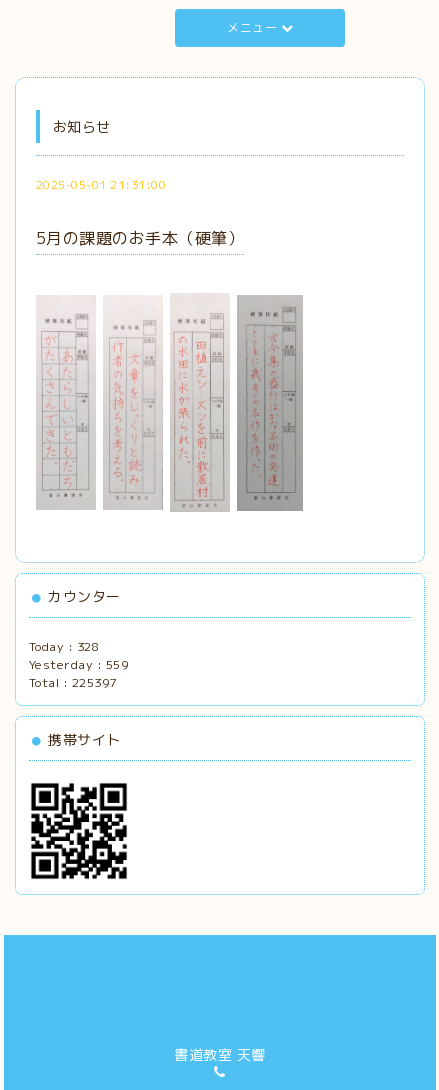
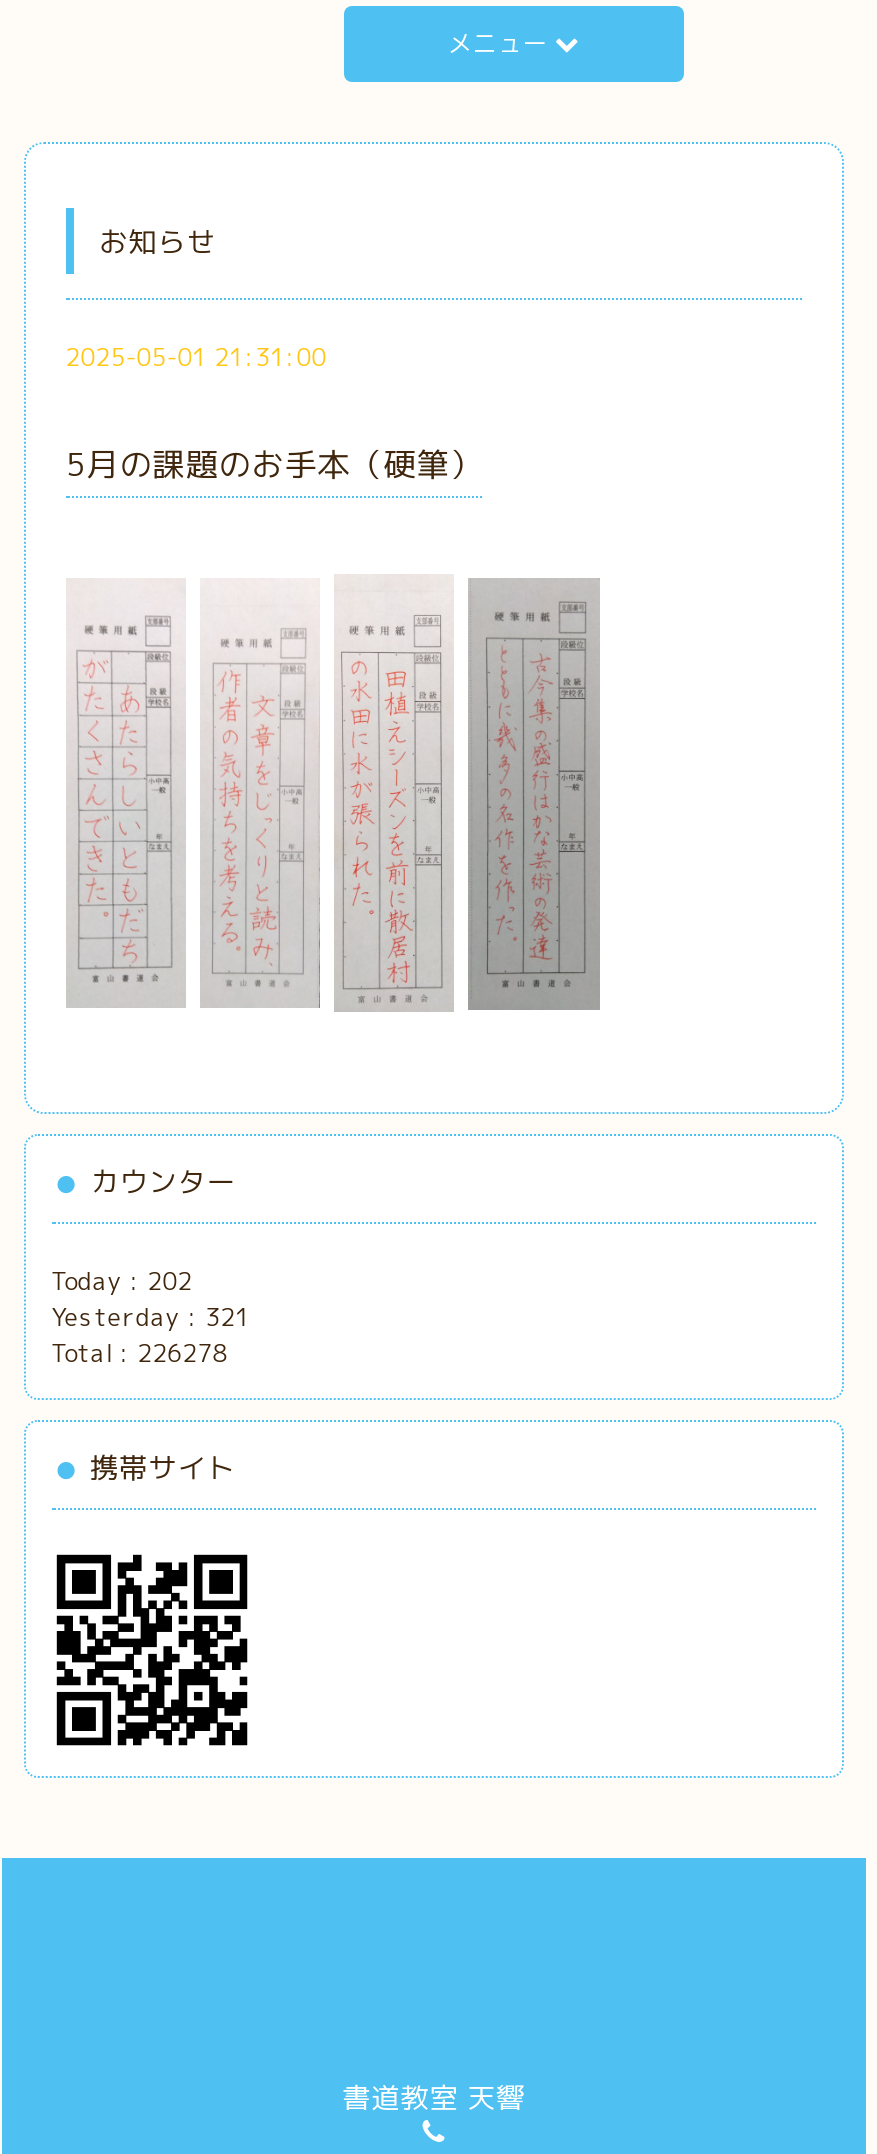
[29,638,99,655] Today : 328 -> [52,1264,193,1298] Today : 202
[29,656,128,673] Yesterday : 559 -> [52,1300,251,1334] Yesterday : 321
[29,674,117,691] Total : 225397 -> [52,1336,228,1370] Total : 226278

